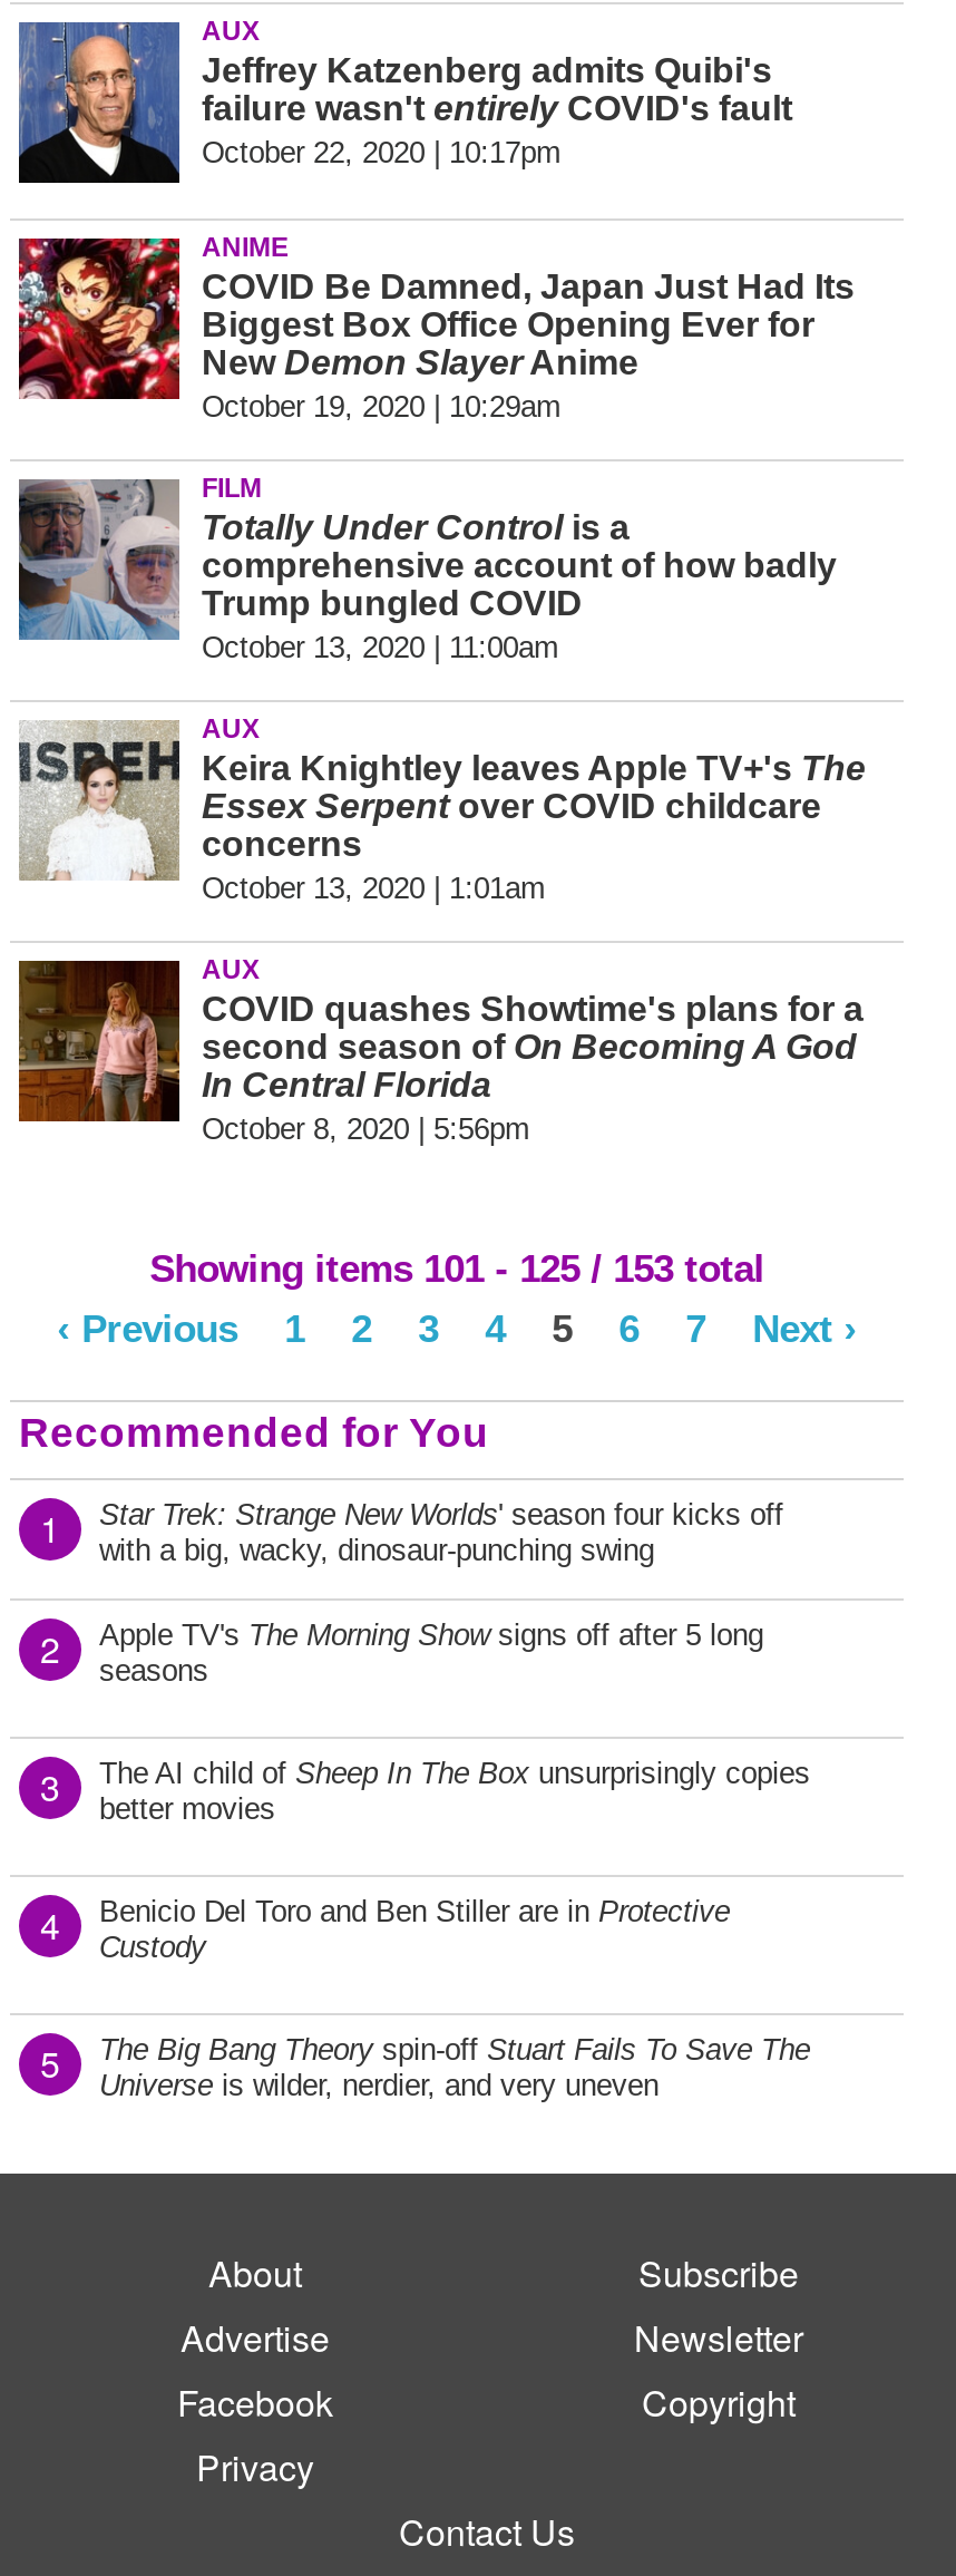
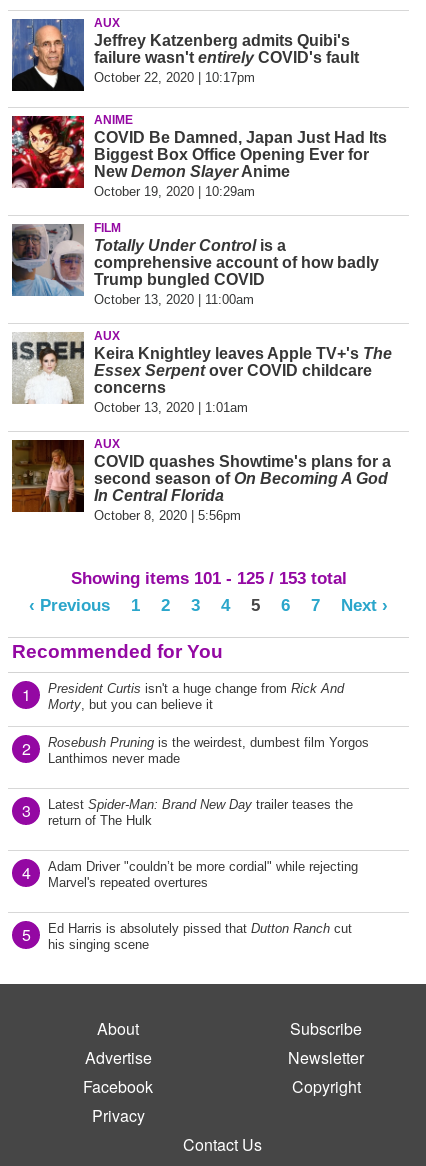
[99,1498,783,1567] Star Trek: Strange New Worlds ' season four kicks off | with a big, wacky, dinosaur-punching swing -> [48,681,344,712] President Curtis isn't a huge change from Rick And | Morty, but you can believe it
[99,1618,763,1688] Apple TV's The Morning Show signs off after 5 long | seasons -> [48,735,369,766] Rosebush Pruning is the weirdest, dumbest film Yorgos | Lanthimos never made
[99,1757,810,1826] The AI child of Sheep In The Box unsurprisingly copies | better movies -> [48,797,353,828] Latest Spider-Man: Brand New Day trailer teases the | return of The Hulk
[99,1895,730,1964] Benicio Del Toro and Ben Stiller are in Protective | Custody -> [48,859,358,890] Adam Driver "couldn’t be more cordial" while rejecting | Marvel's repeated overtures
[99,2033,810,2102] The Big Bang Theory spin-off Stuart Fails To Save The | Universe is wilder, nerdier, and very uneven -> [48,921,352,952] Ed Harris is absolutely pissed that Dutton Ranch cut | his singing scene

